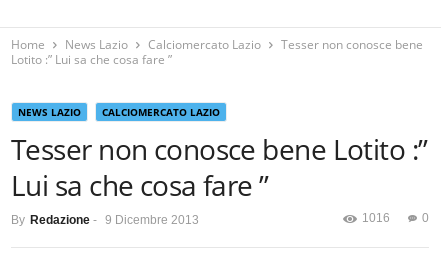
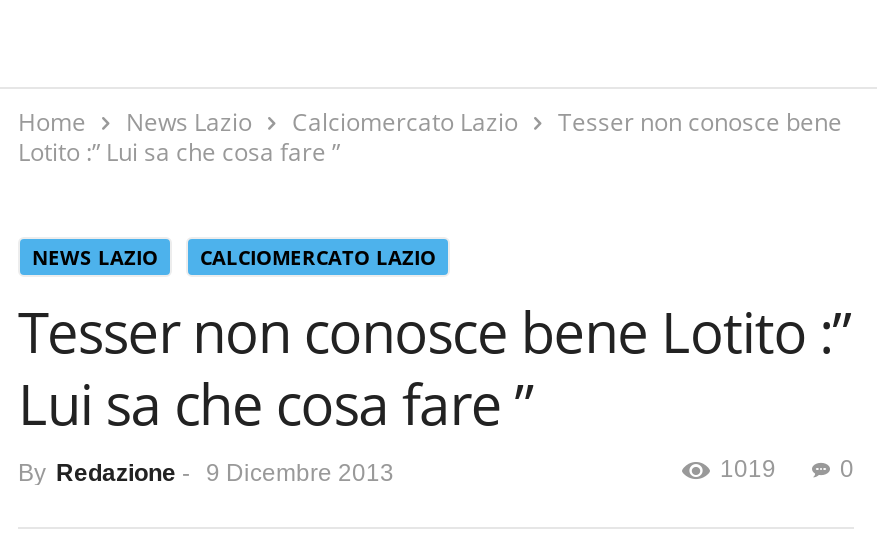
[362,211,390,225] 1016 -> [720,455,776,483] 1019

